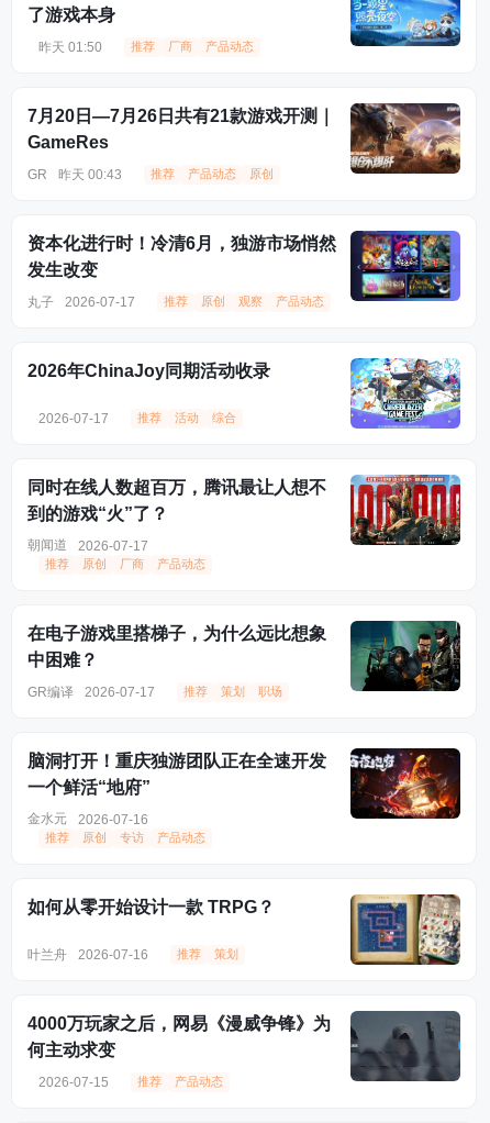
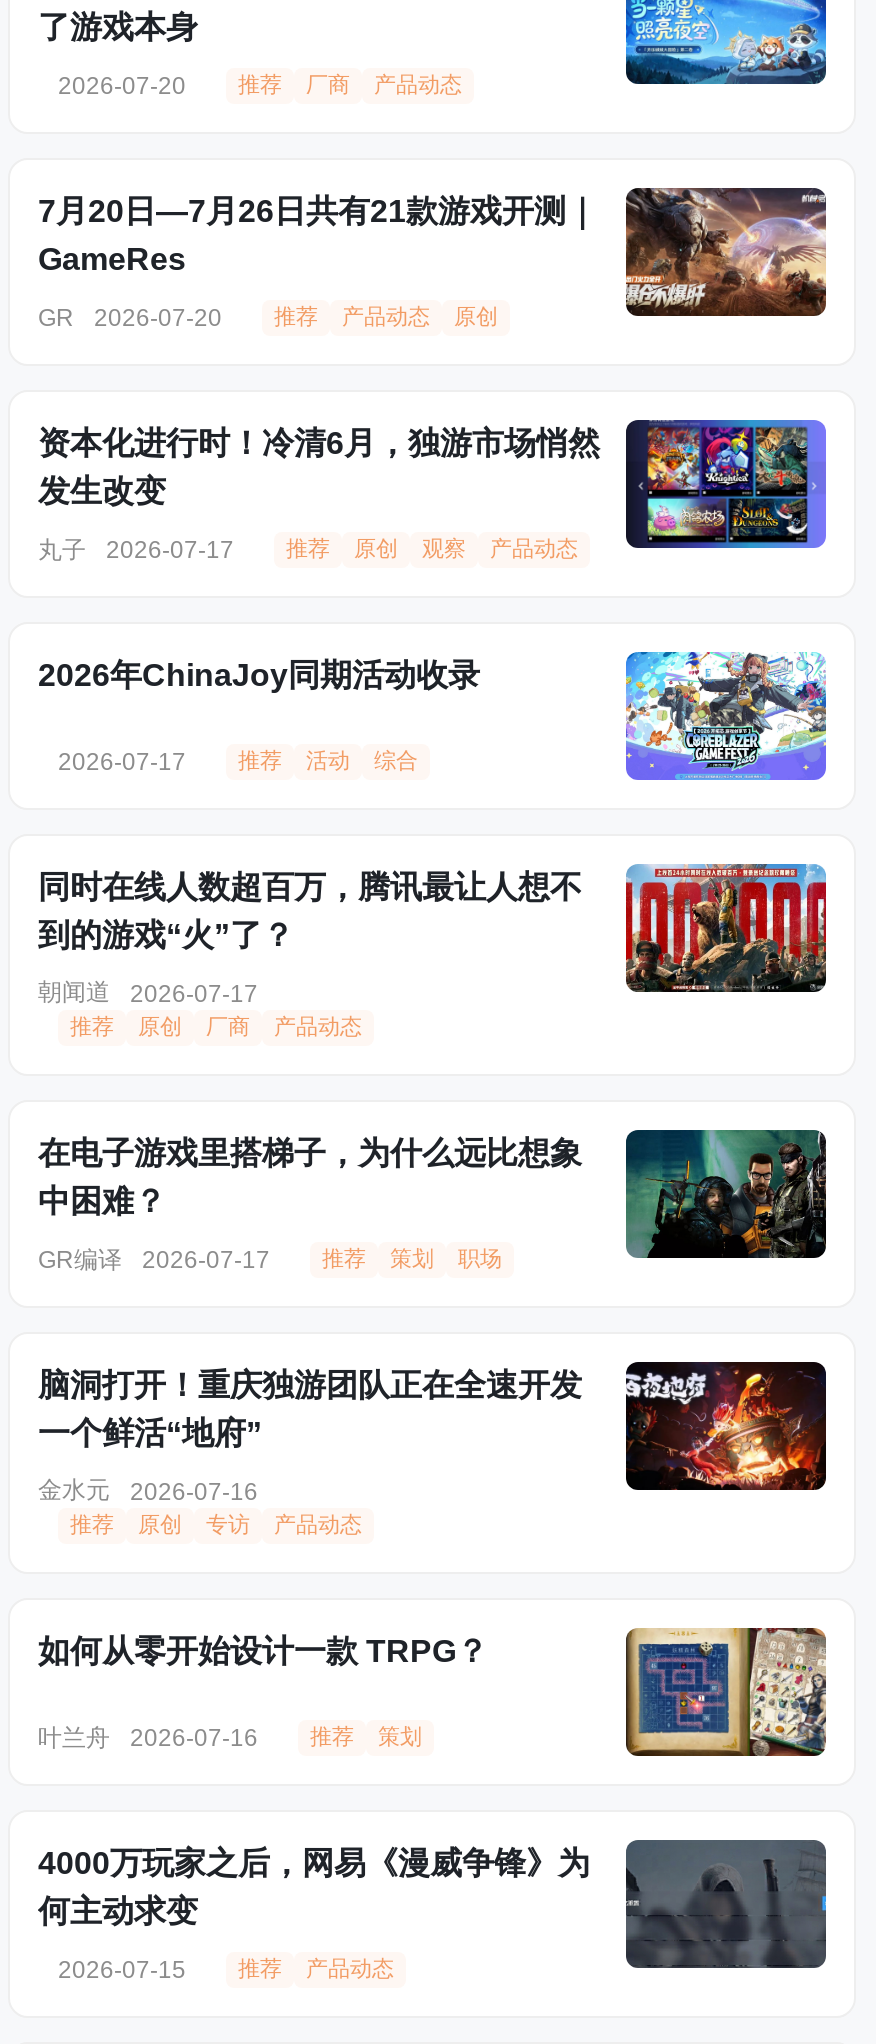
[38,39,102,54] 昨天 01:50 -> [58,72,186,100] 2026-07-20
[27,166,122,182] GR 昨天 00:43 -> [38,304,222,332] GR 2026-07-20

